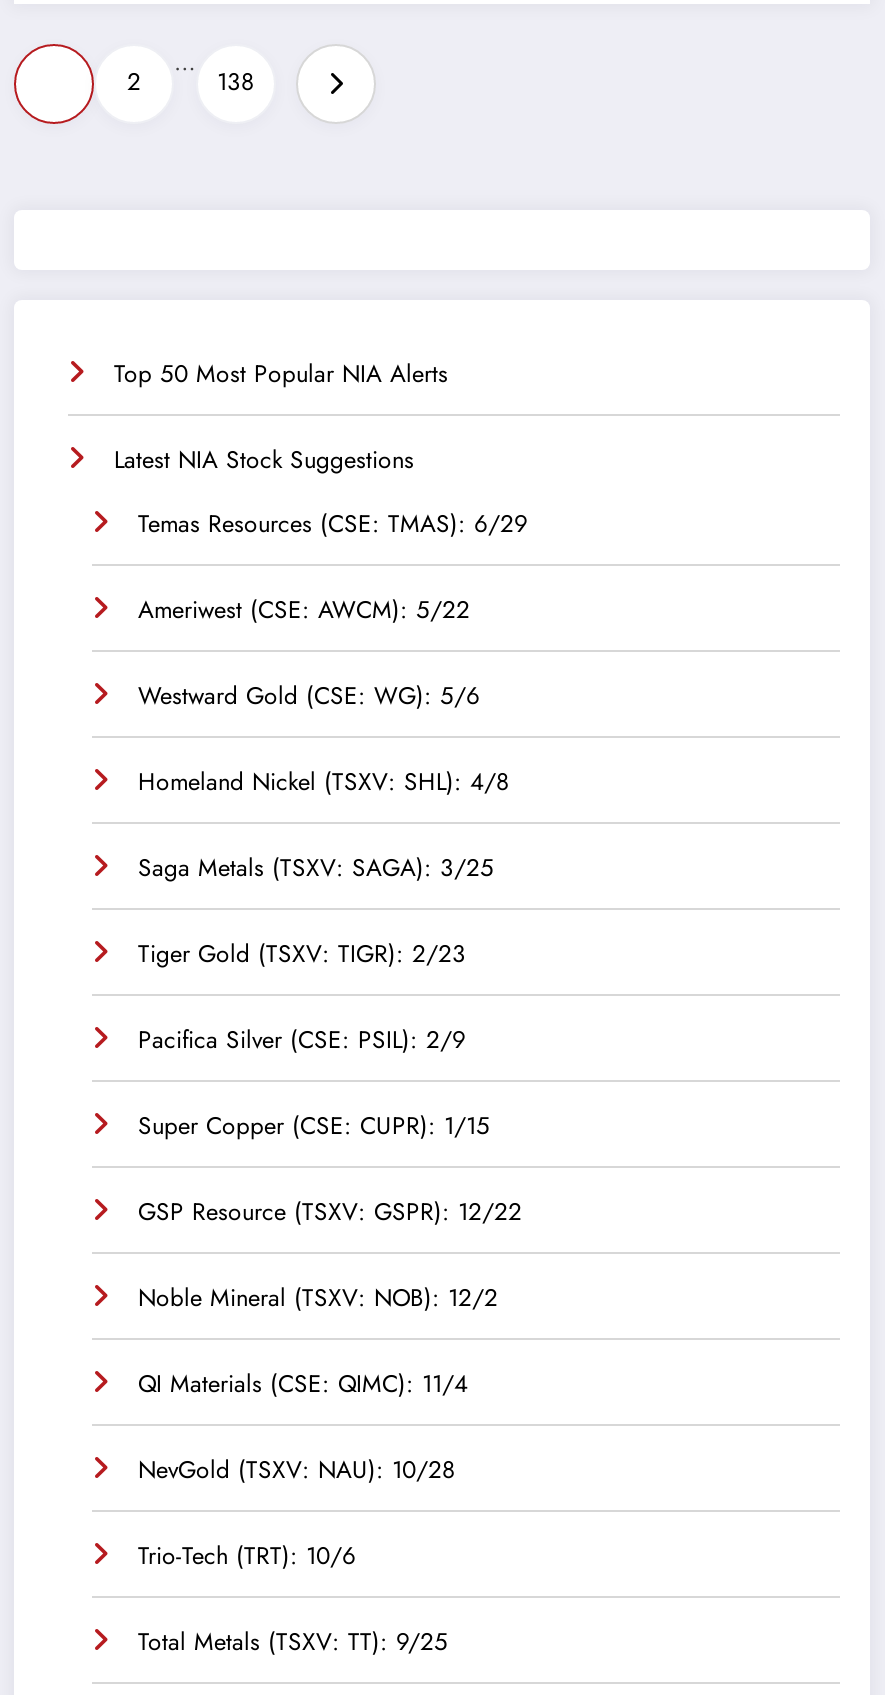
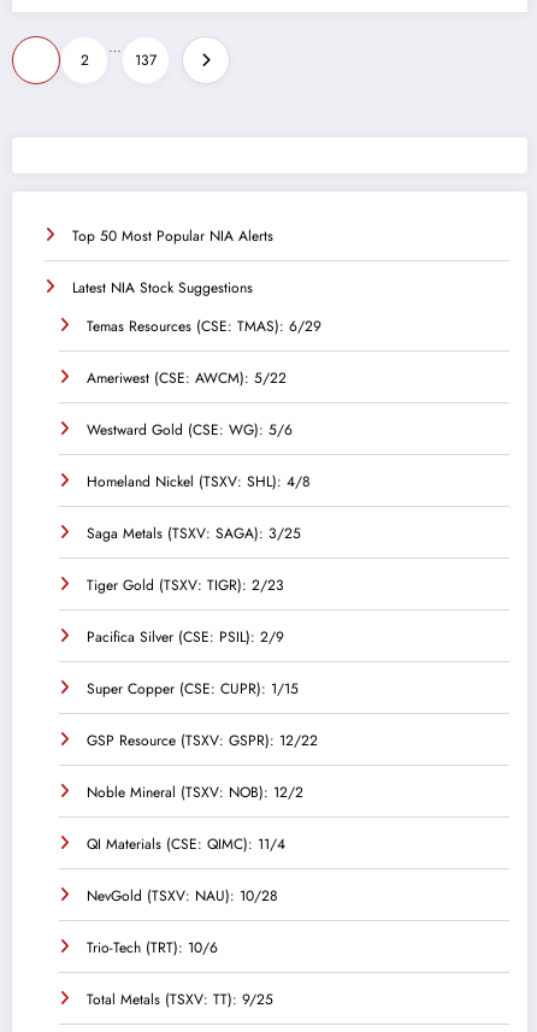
[217,64,255,100] 138 -> [135,49,157,71] 137

